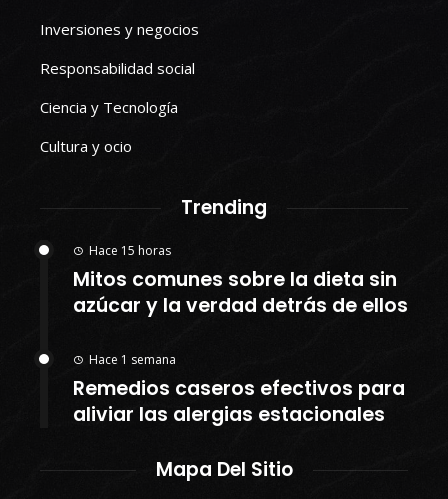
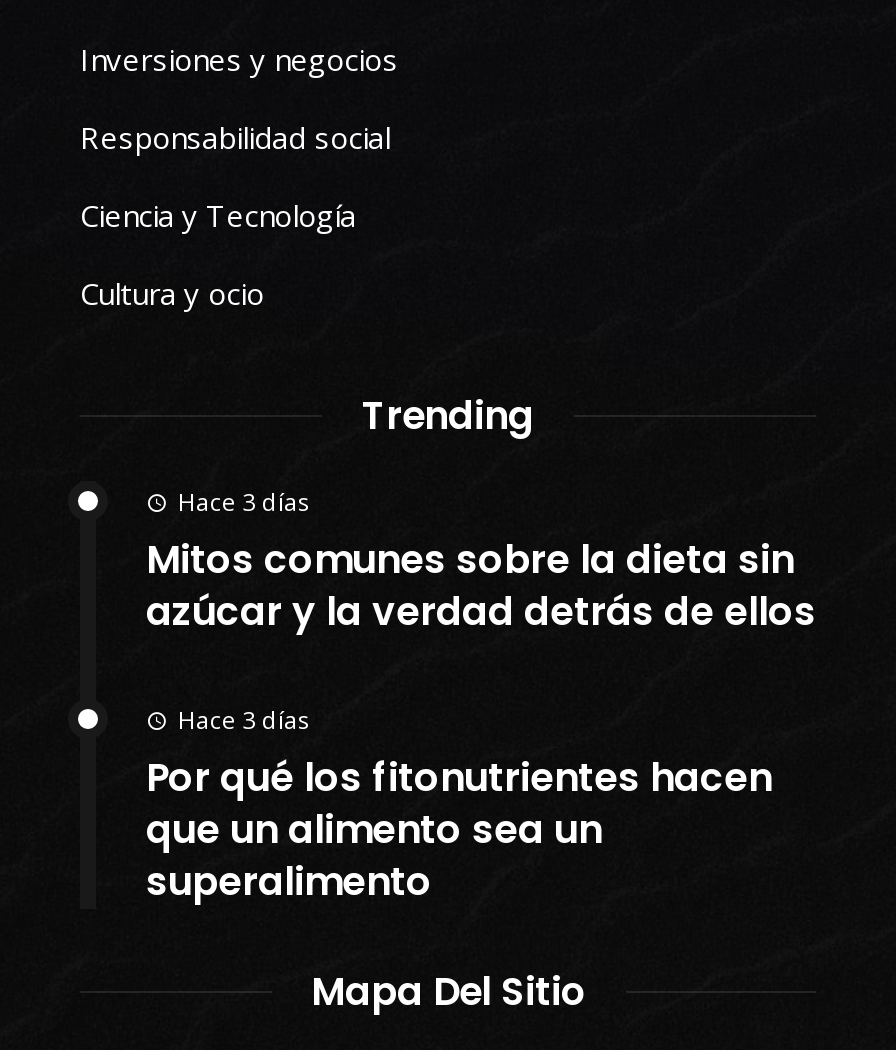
[89,242,171,259] Hace 15 horas -> [178,485,310,519] Hace 3 días
[73,351,405,428] Hace 1 semana | Remedios caseros efectivos para | aliviar las alergias estacionales -> [146,703,772,909] Hace 3 días | Por qué los fitonutrientes hacen | que un alimento sea un | superalimento

